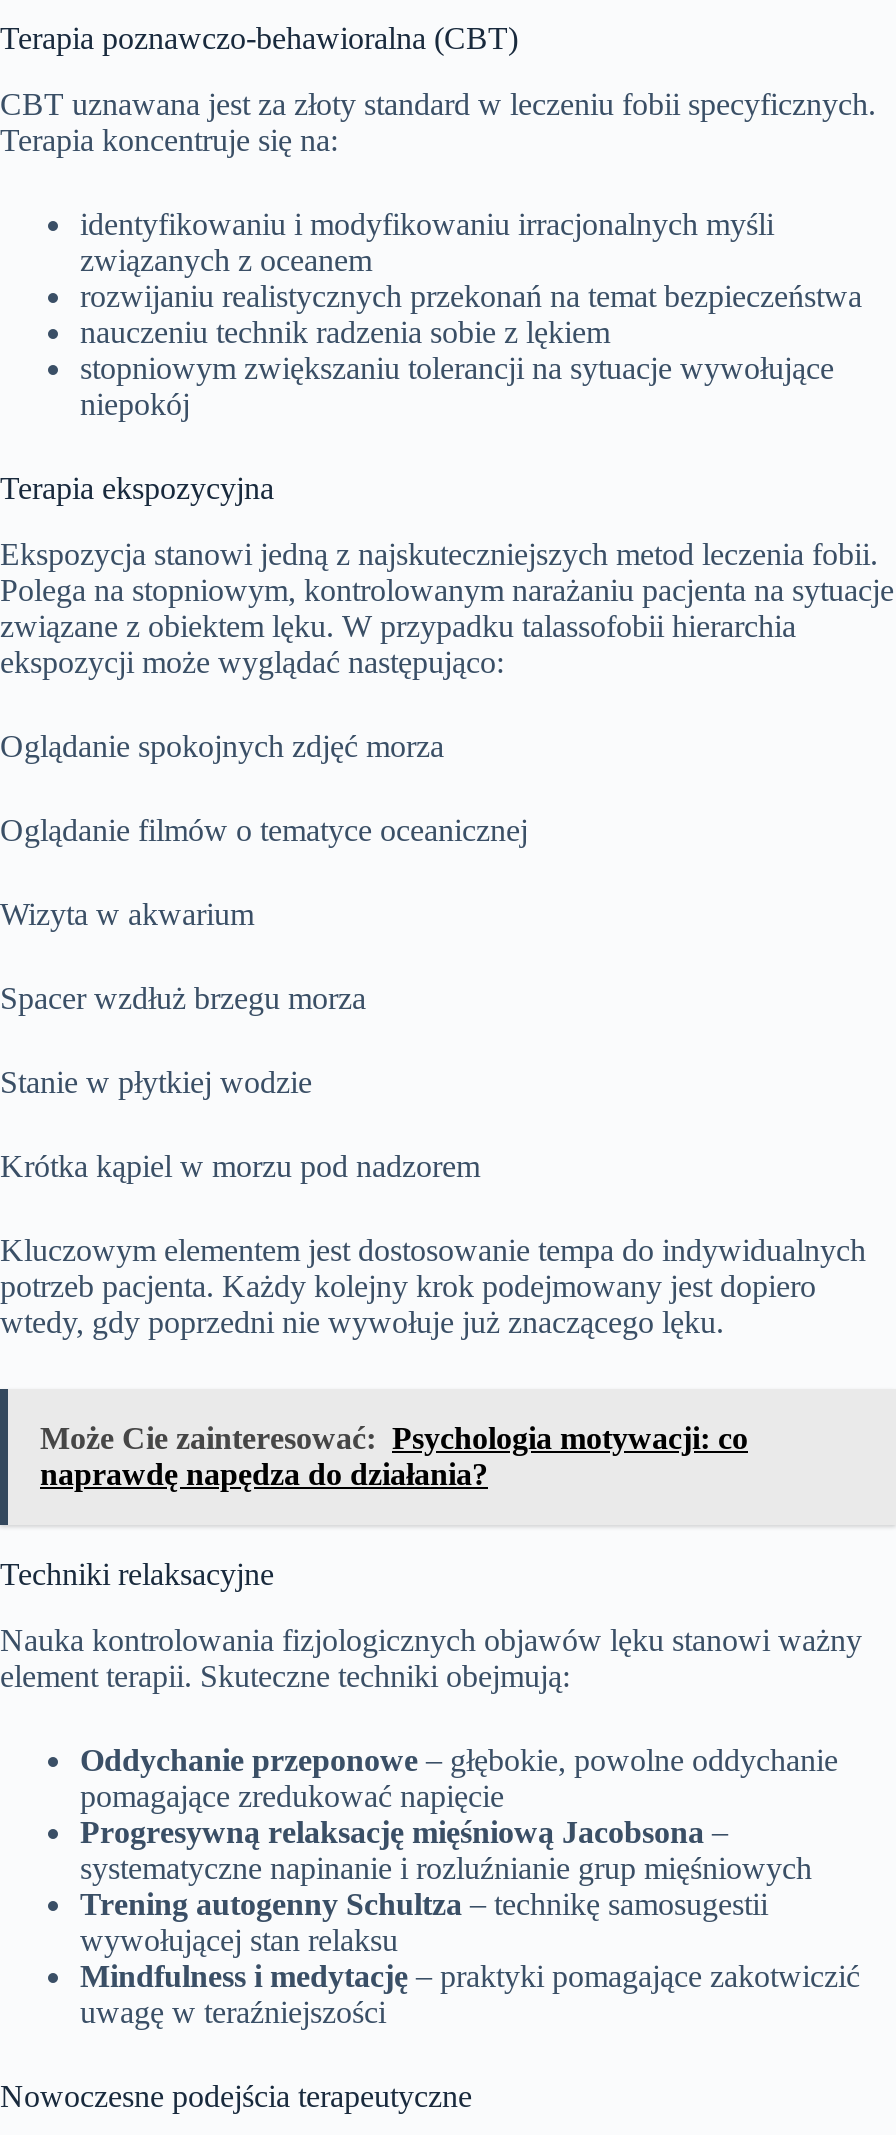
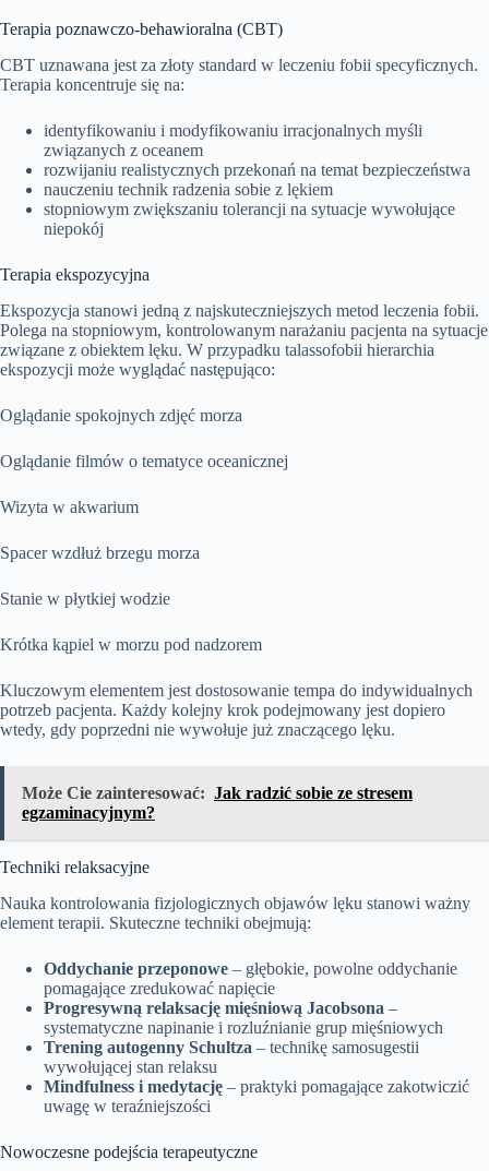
[40,1421,748,1491] Może Cie zainteresować: Psychologia motywacji: co | naprawdę napędza do działania? -> [22,784,413,822] Może Cie zainteresować: Jak radzić sobie ze stresem | egzaminacyjnym?

